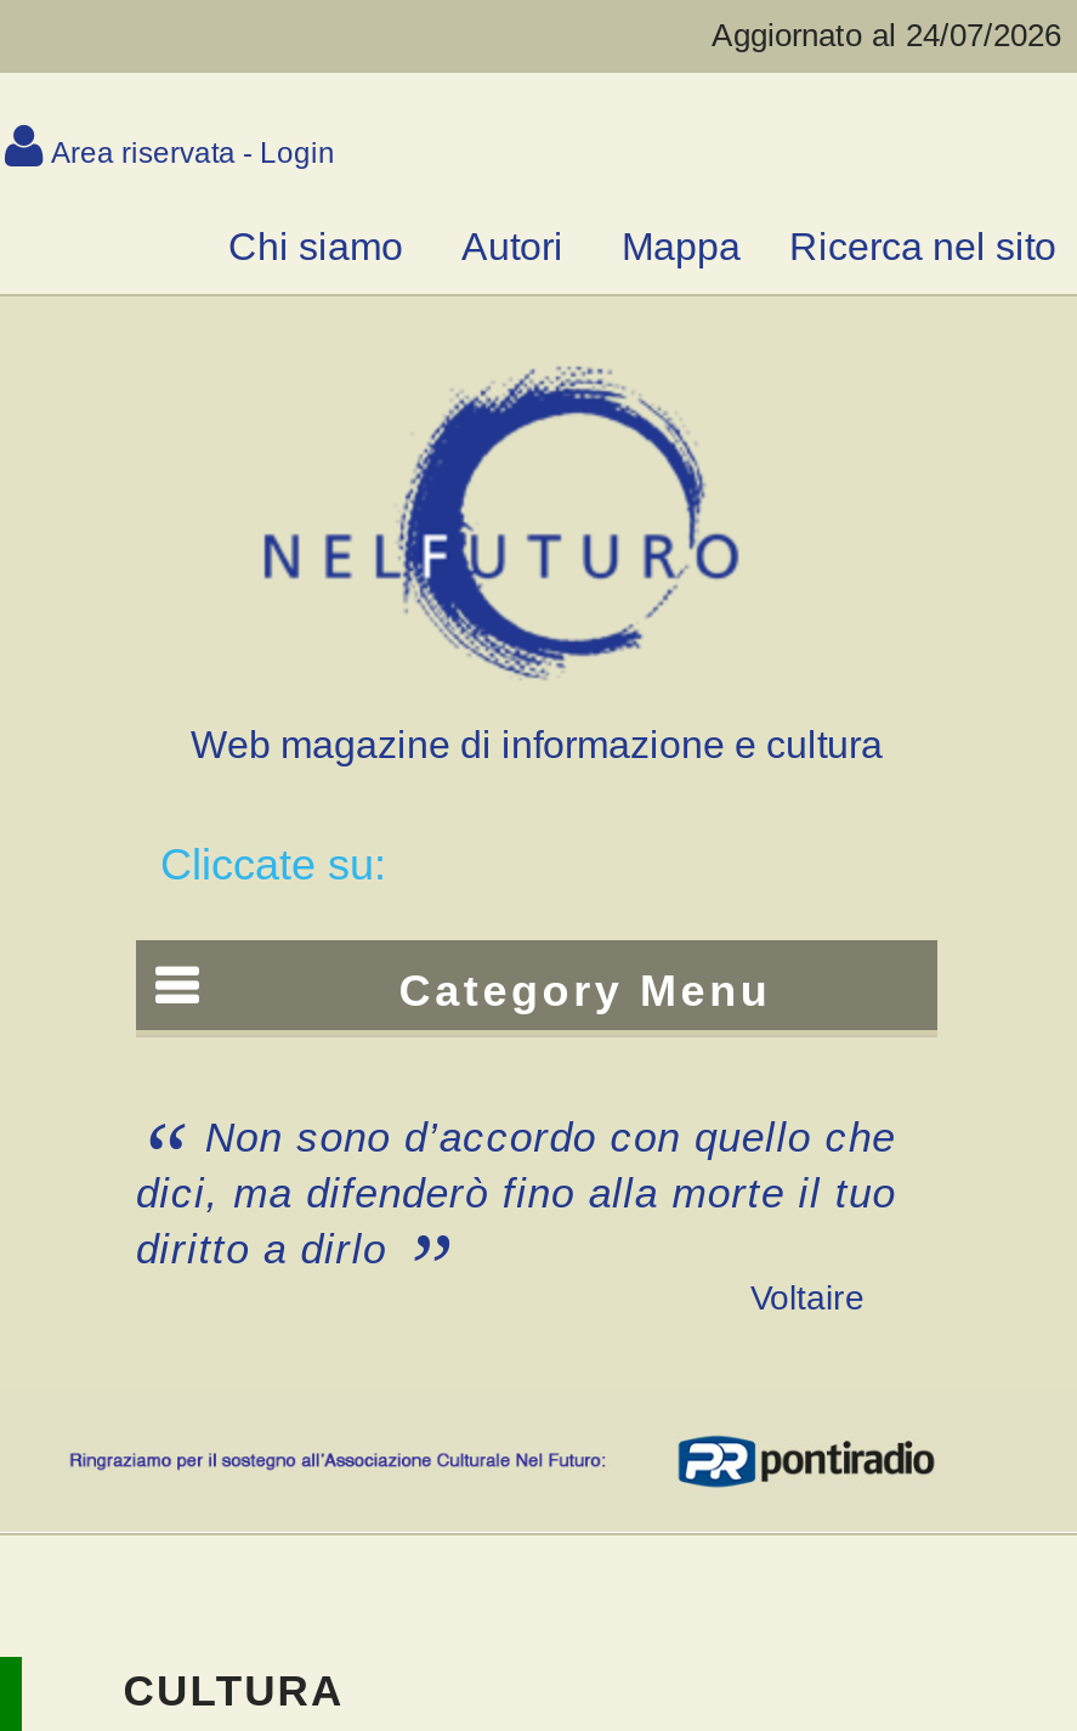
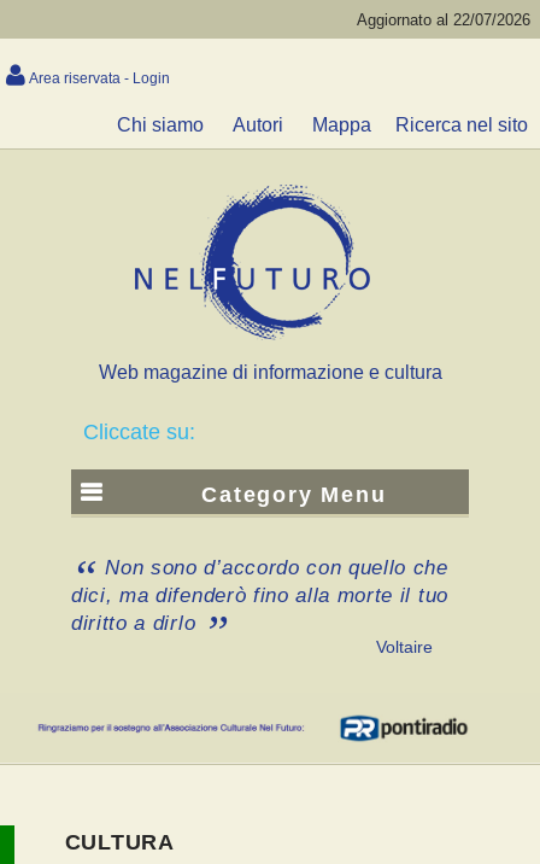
[712,17,1061,53] Aggiornato al 24/07/2026 -> [357,11,530,29] Aggiornato al 22/07/2026

